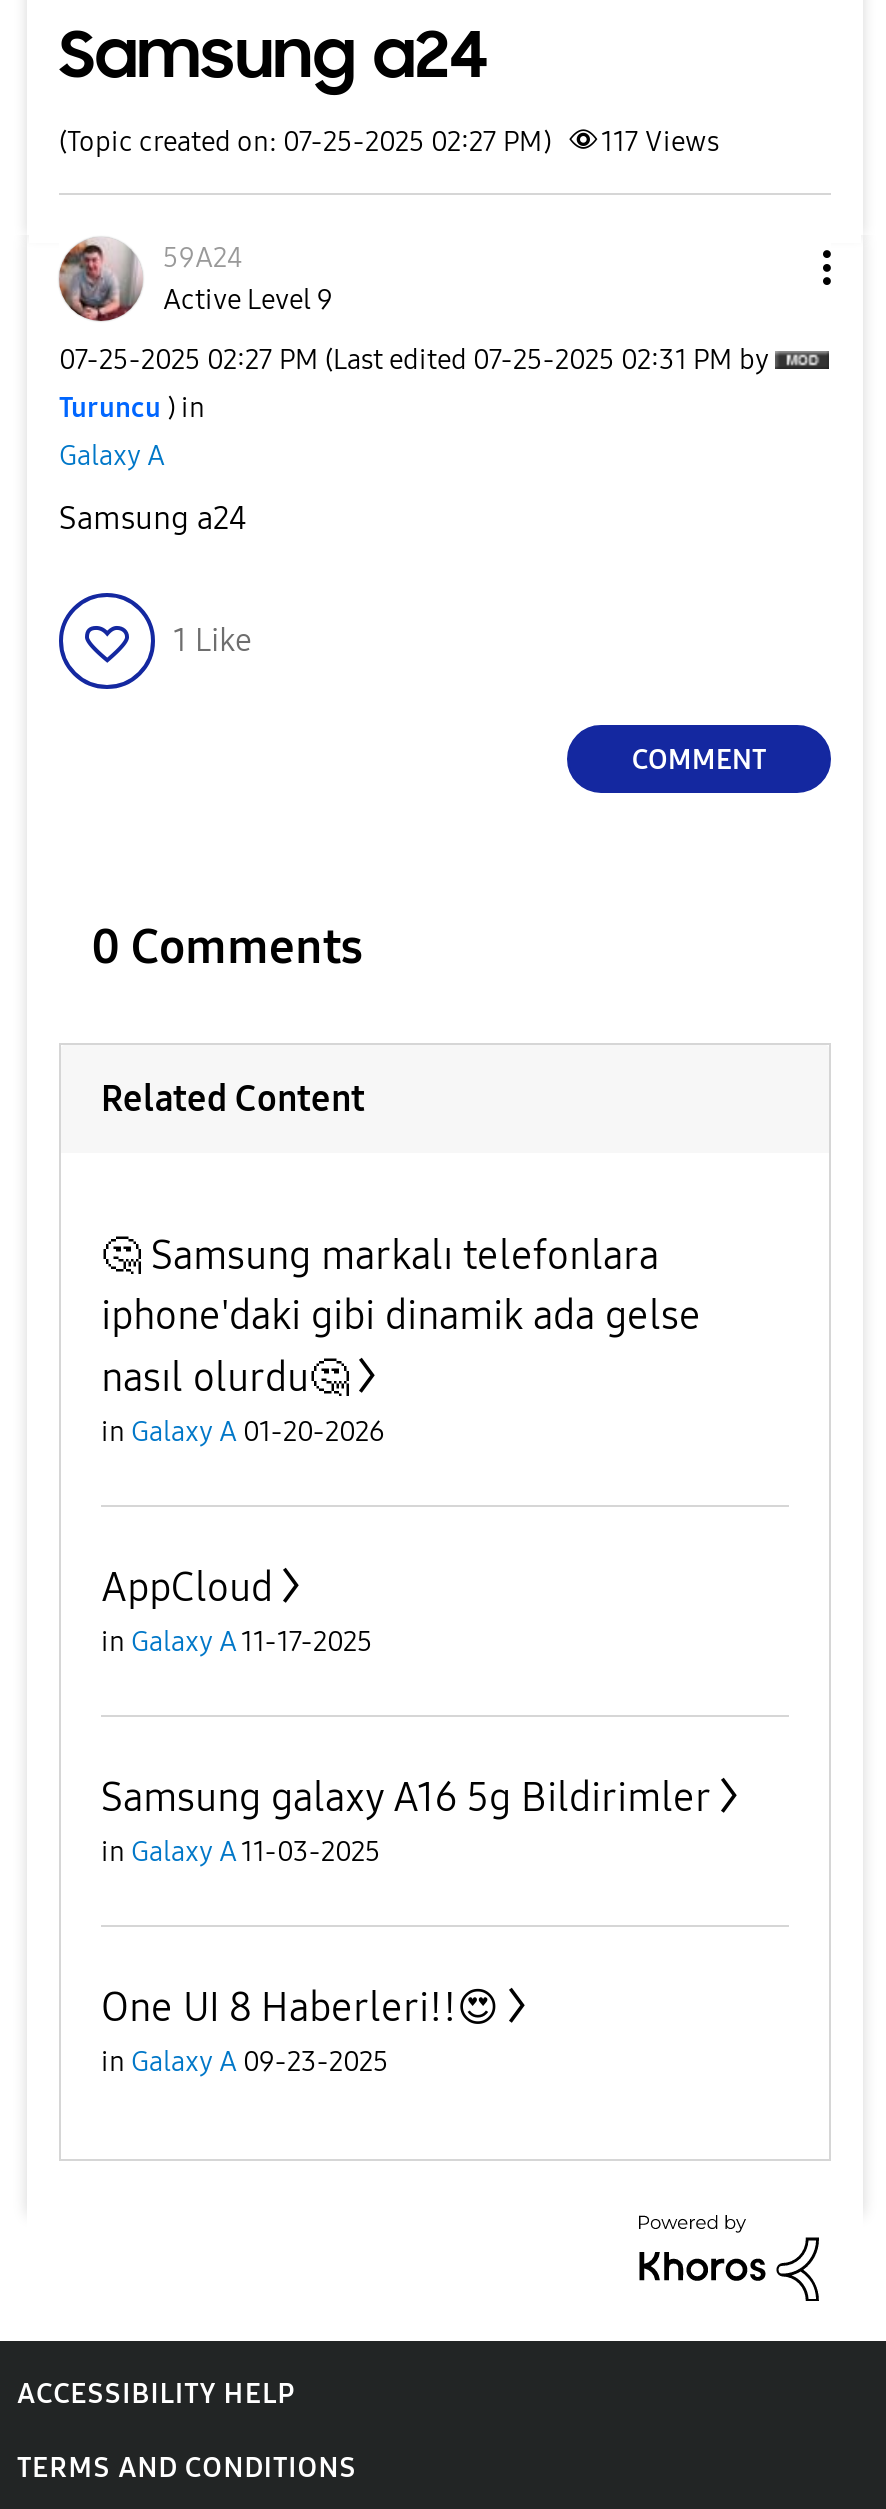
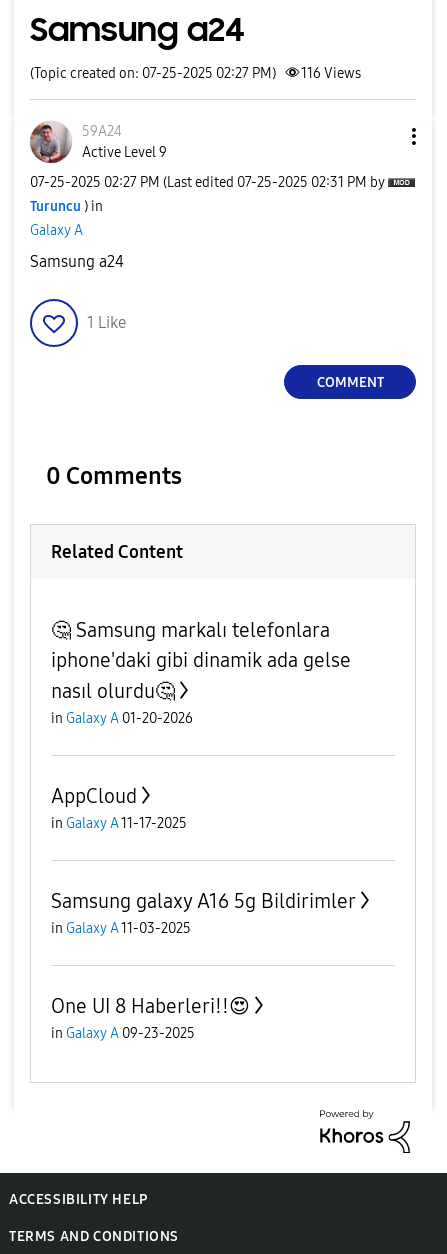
[59,125,719,159] (Topic created on: 07-25-2025 02:27 PM) 117 Views -> [30,65,361,82] (Topic created on: 07-25-2025 02:27 PM) 116 Views

